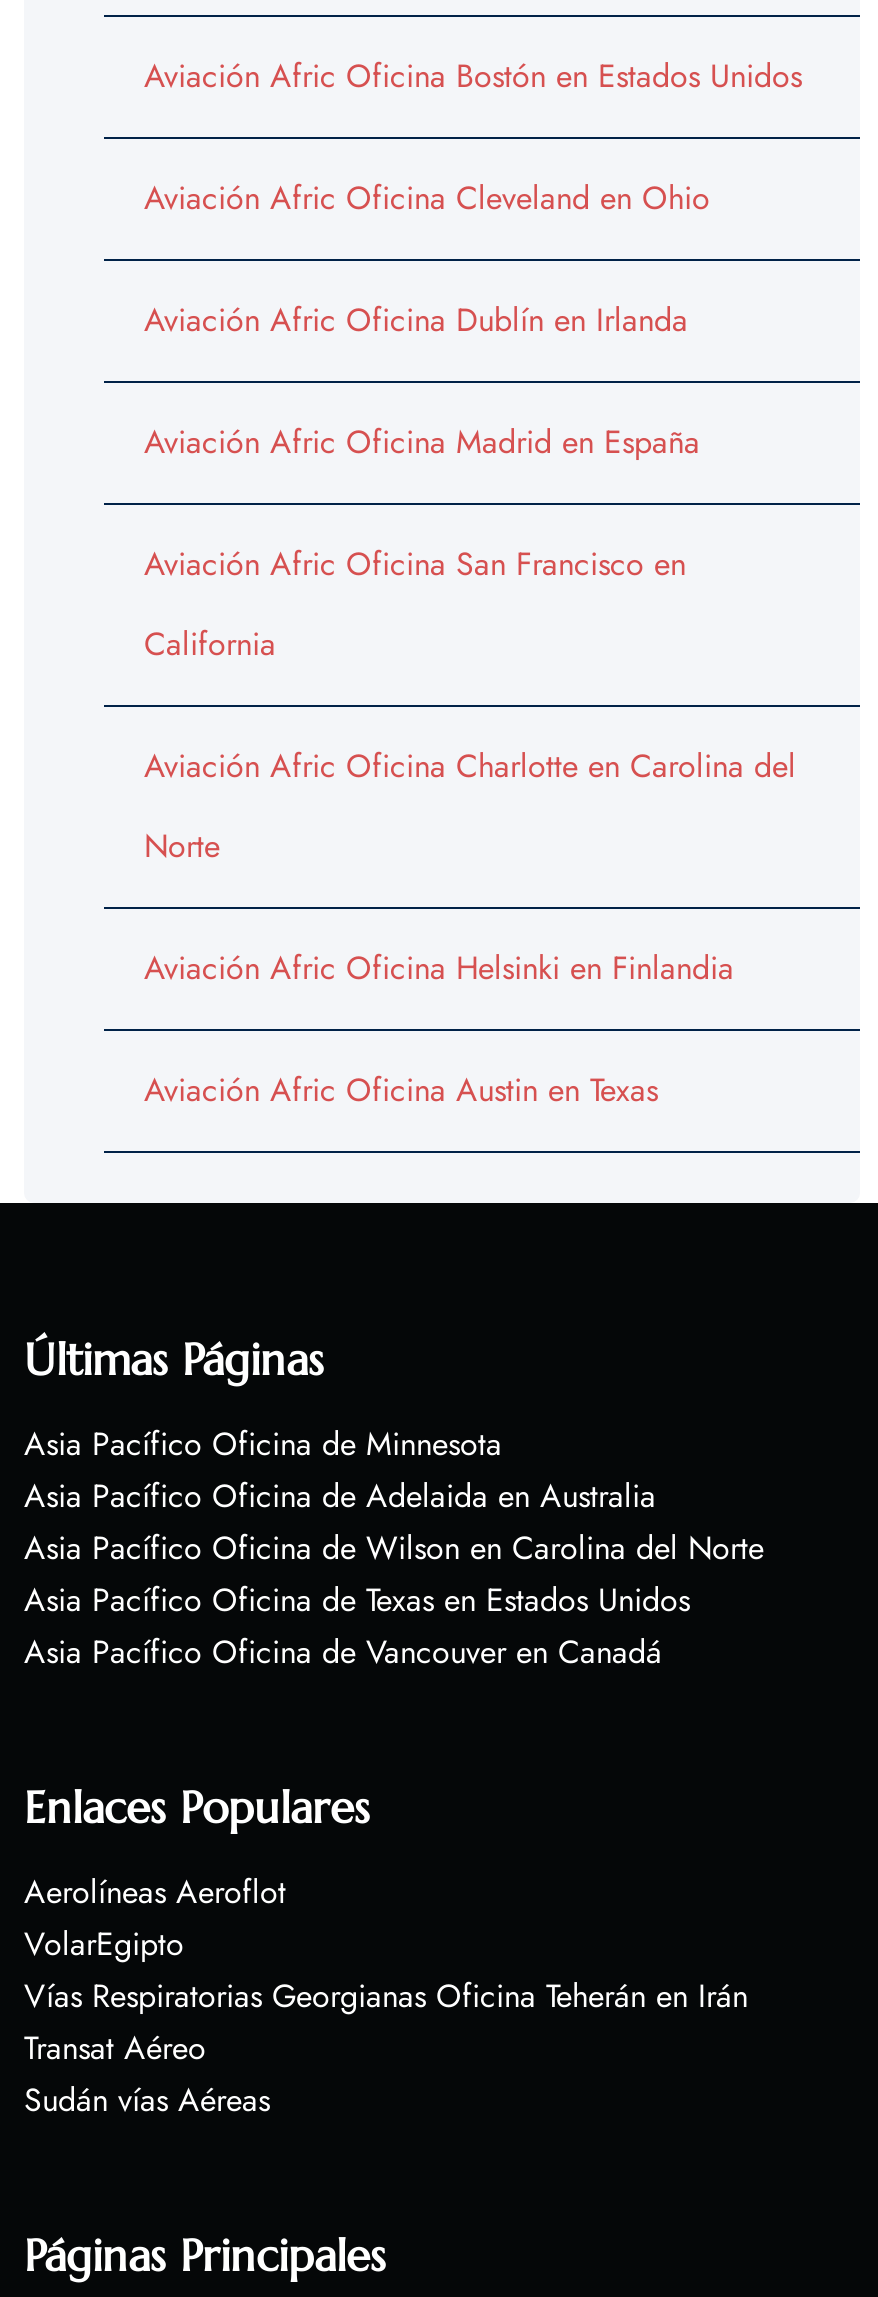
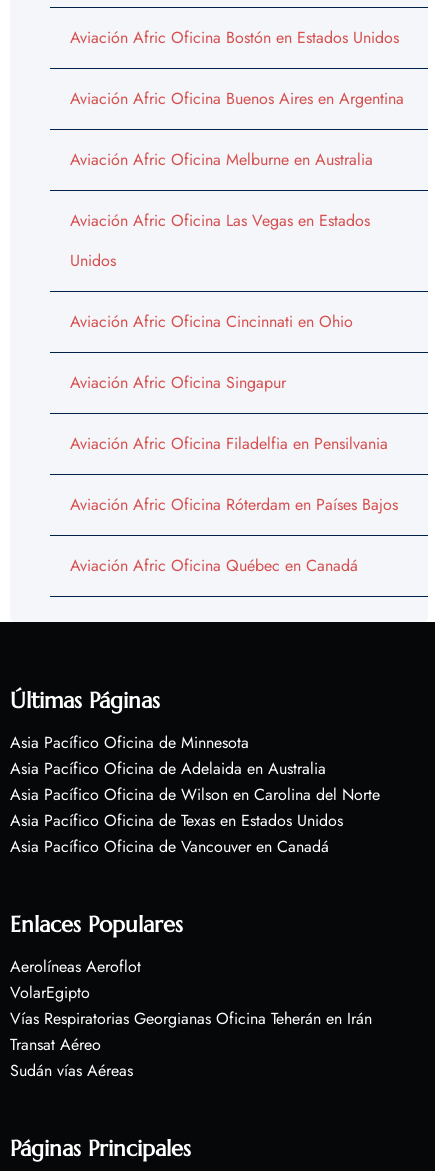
[144,175,710,221] Aviación Afric Oficina Cleveland en Ohio -> [70,87,404,110] Aviación Afric Oficina Buenos Aires en Argentina
[144,297,688,343] Aviación Afric Oficina Dublín en Irlanda -> [70,148,373,171] Aviación Afric Oficina Melburne en Australia
[144,419,700,465] Aviación Afric Oficina Madrid en España -> [70,209,370,232] Aviación Afric Oficina Las Vegas en Estados
[144,541,686,587] Aviación Afric Oficina San Francisco en -> [70,249,116,272] Unidos
[144,621,276,667] California -> [70,310,353,333] Aviación Afric Oficina Cincinnati en Ohio
[144,743,796,789] Aviación Afric Oficina Charlotte en Carolina del -> [70,371,286,394] Aviación Afric Oficina Singapur
[144,823,220,869] Norte -> [70,432,388,455] Aviación Afric Oficina Filadelfia en Pensilvania
[144,945,734,991] Aviación Afric Oficina Helsinki en Finlandia -> [70,493,398,516] Aviación Afric Oficina Róterdam en Países Bajos
[144,1067,658,1113] Aviación Afric Oficina Austin en Texas -> [70,554,358,577] Aviación Afric Oficina Québec en Canadá

